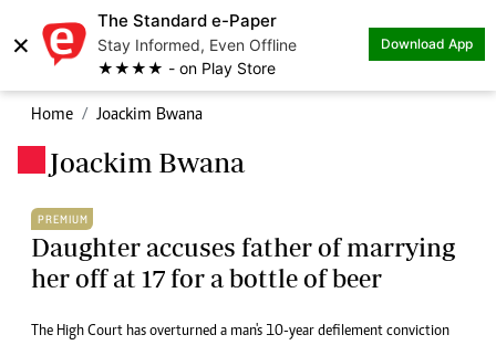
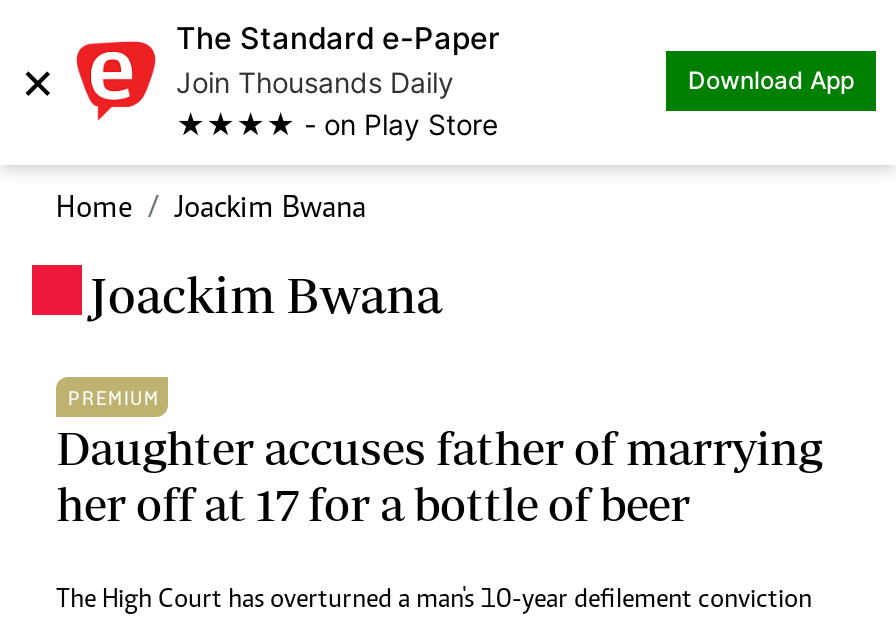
[97,35,297,54] Stay Informed, Even Offline -> [176,65,454,99] Join Thousands Daily

